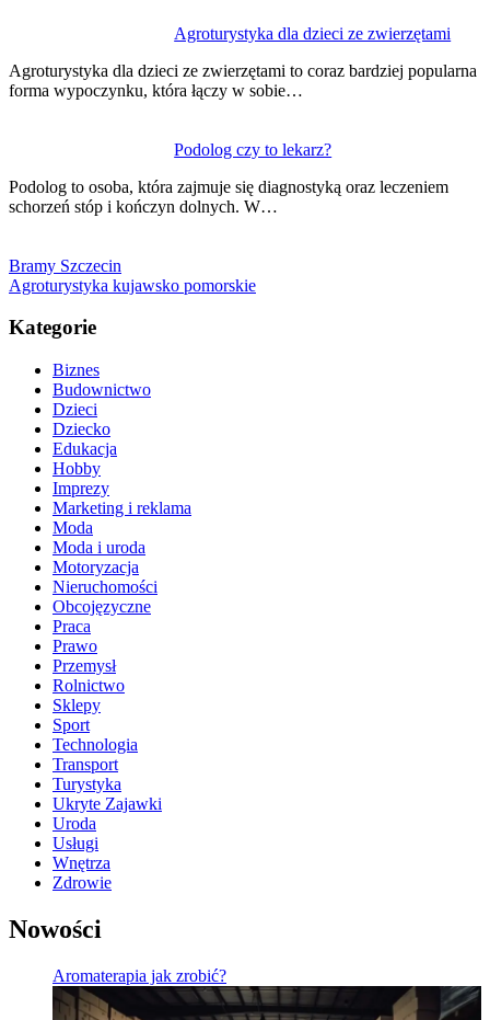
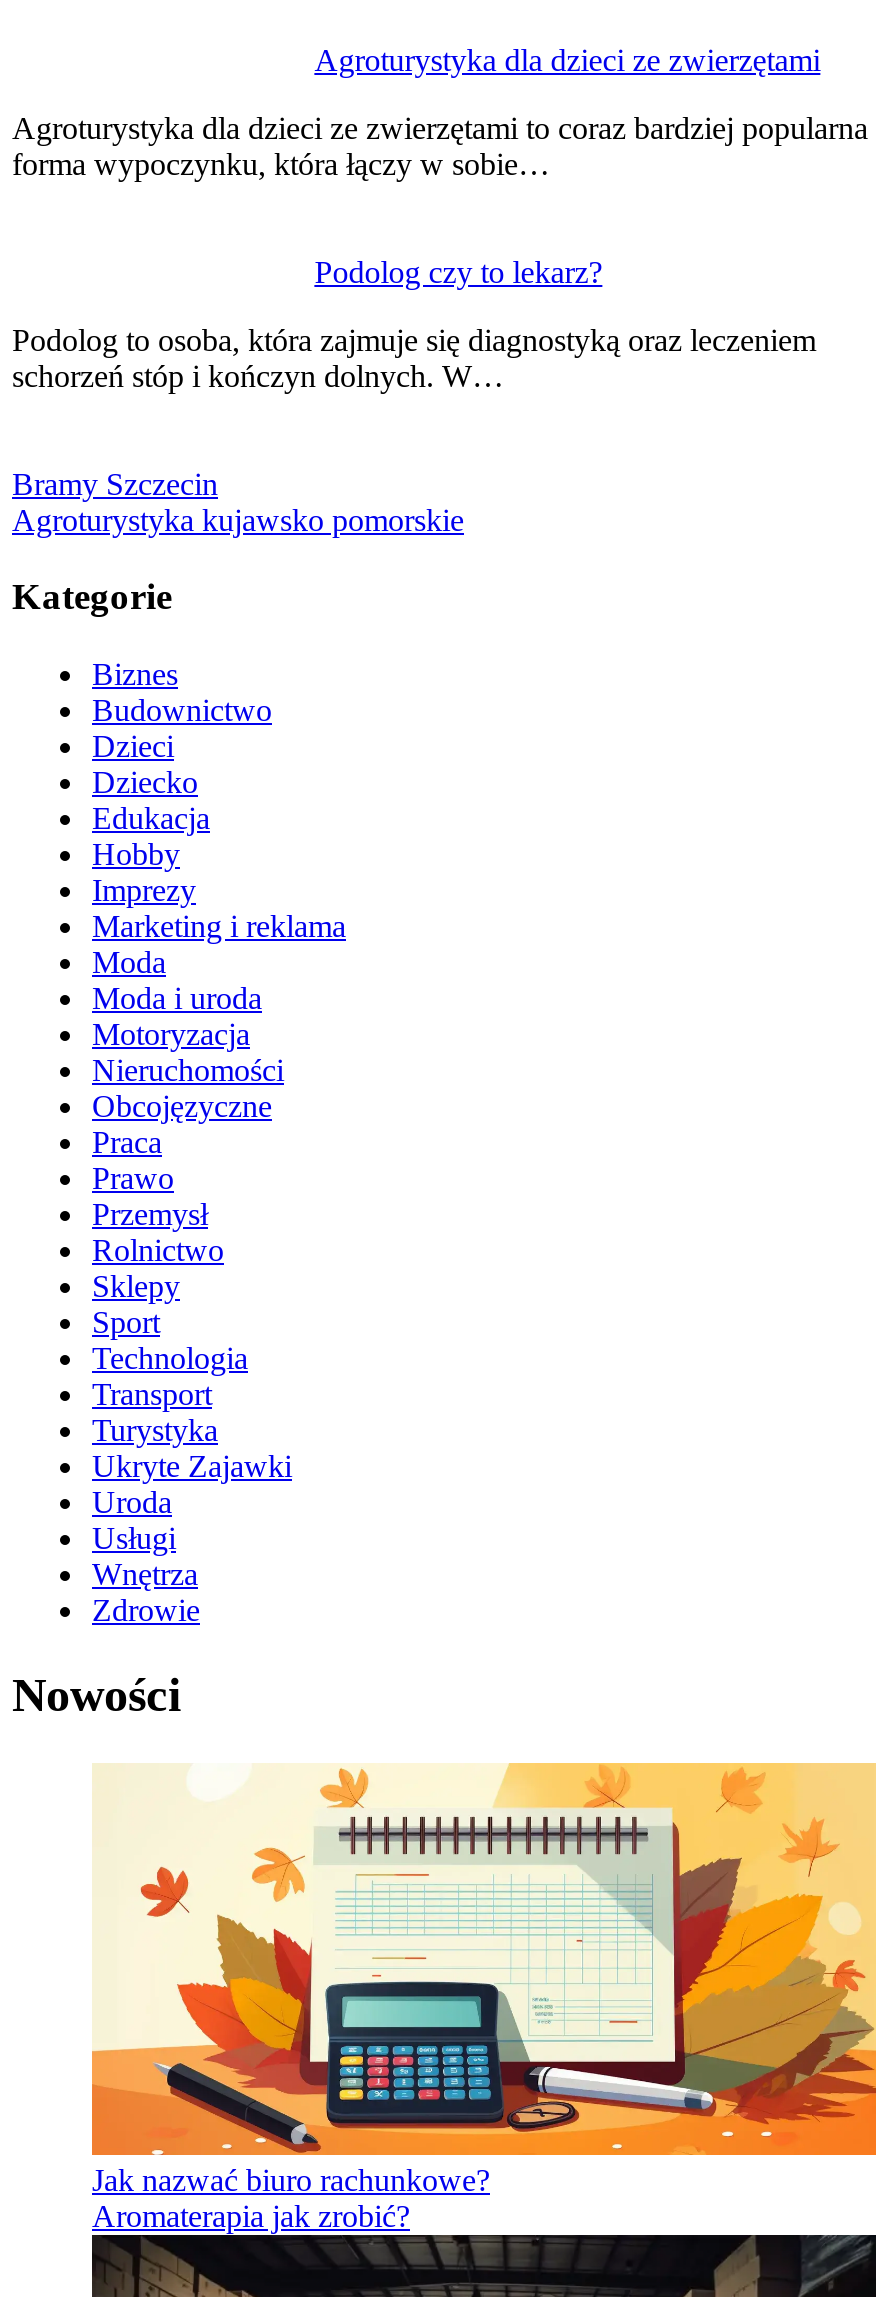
none -> [90,1761,878,2197] [image] | Jak nazwać biuro rachunkowe?

